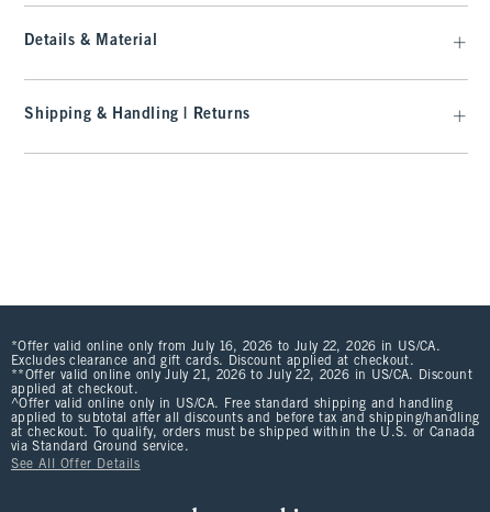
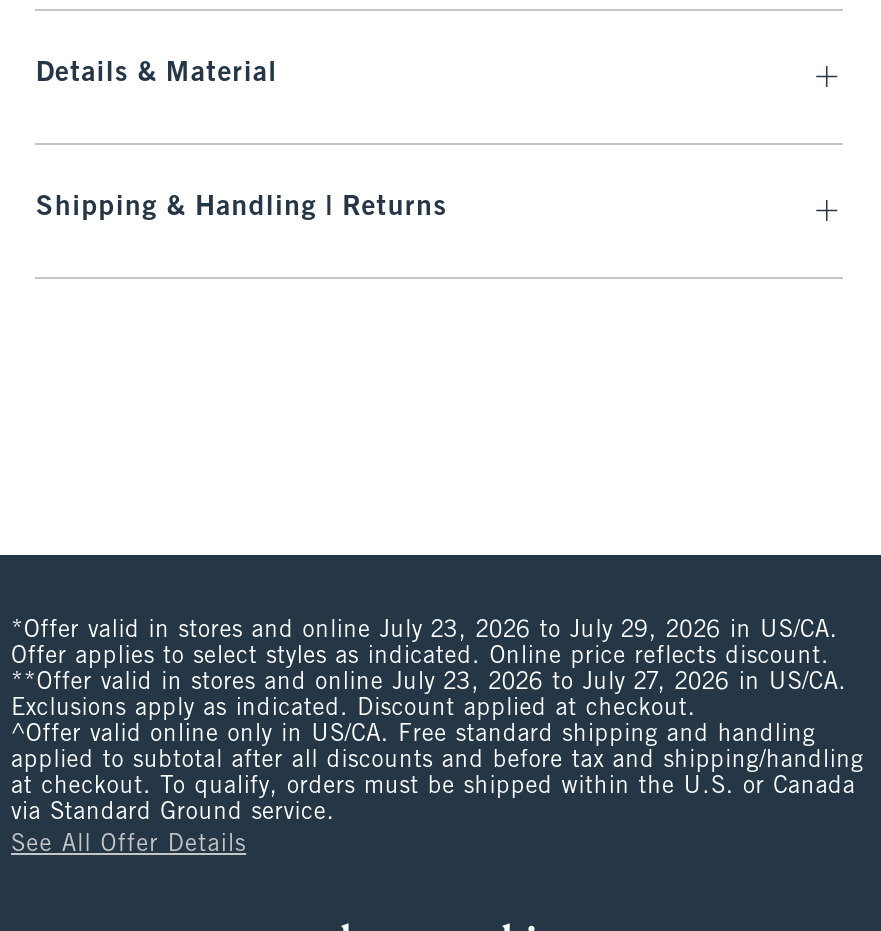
[11,341,472,397] *Offer valid online only from July 16, 2026 to July 22, 2026 in US/CA. | Excludes clearance and gift cards. Discount applied at checkout. | **Offer valid online only July 21, 2026 to July 22, 2026 in US/CA. Discount | applied at checkout. -> [11,619,847,721] *Offer valid in stores and online July 23, 2026 to July 29, 2026 in US/CA. | Offer applies to select styles as indicated. Online price reflects discount. | **Offer valid in stores and online July 23, 2026 to July 27, 2026 in US/CA. | Exclusions apply as indicated. Discount applied at checkout.

